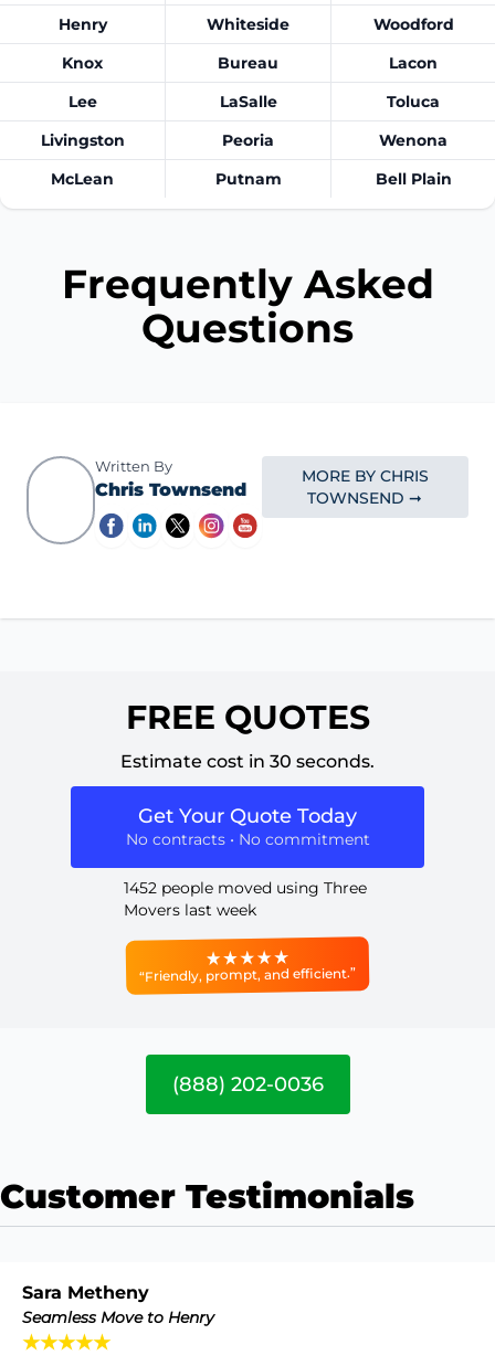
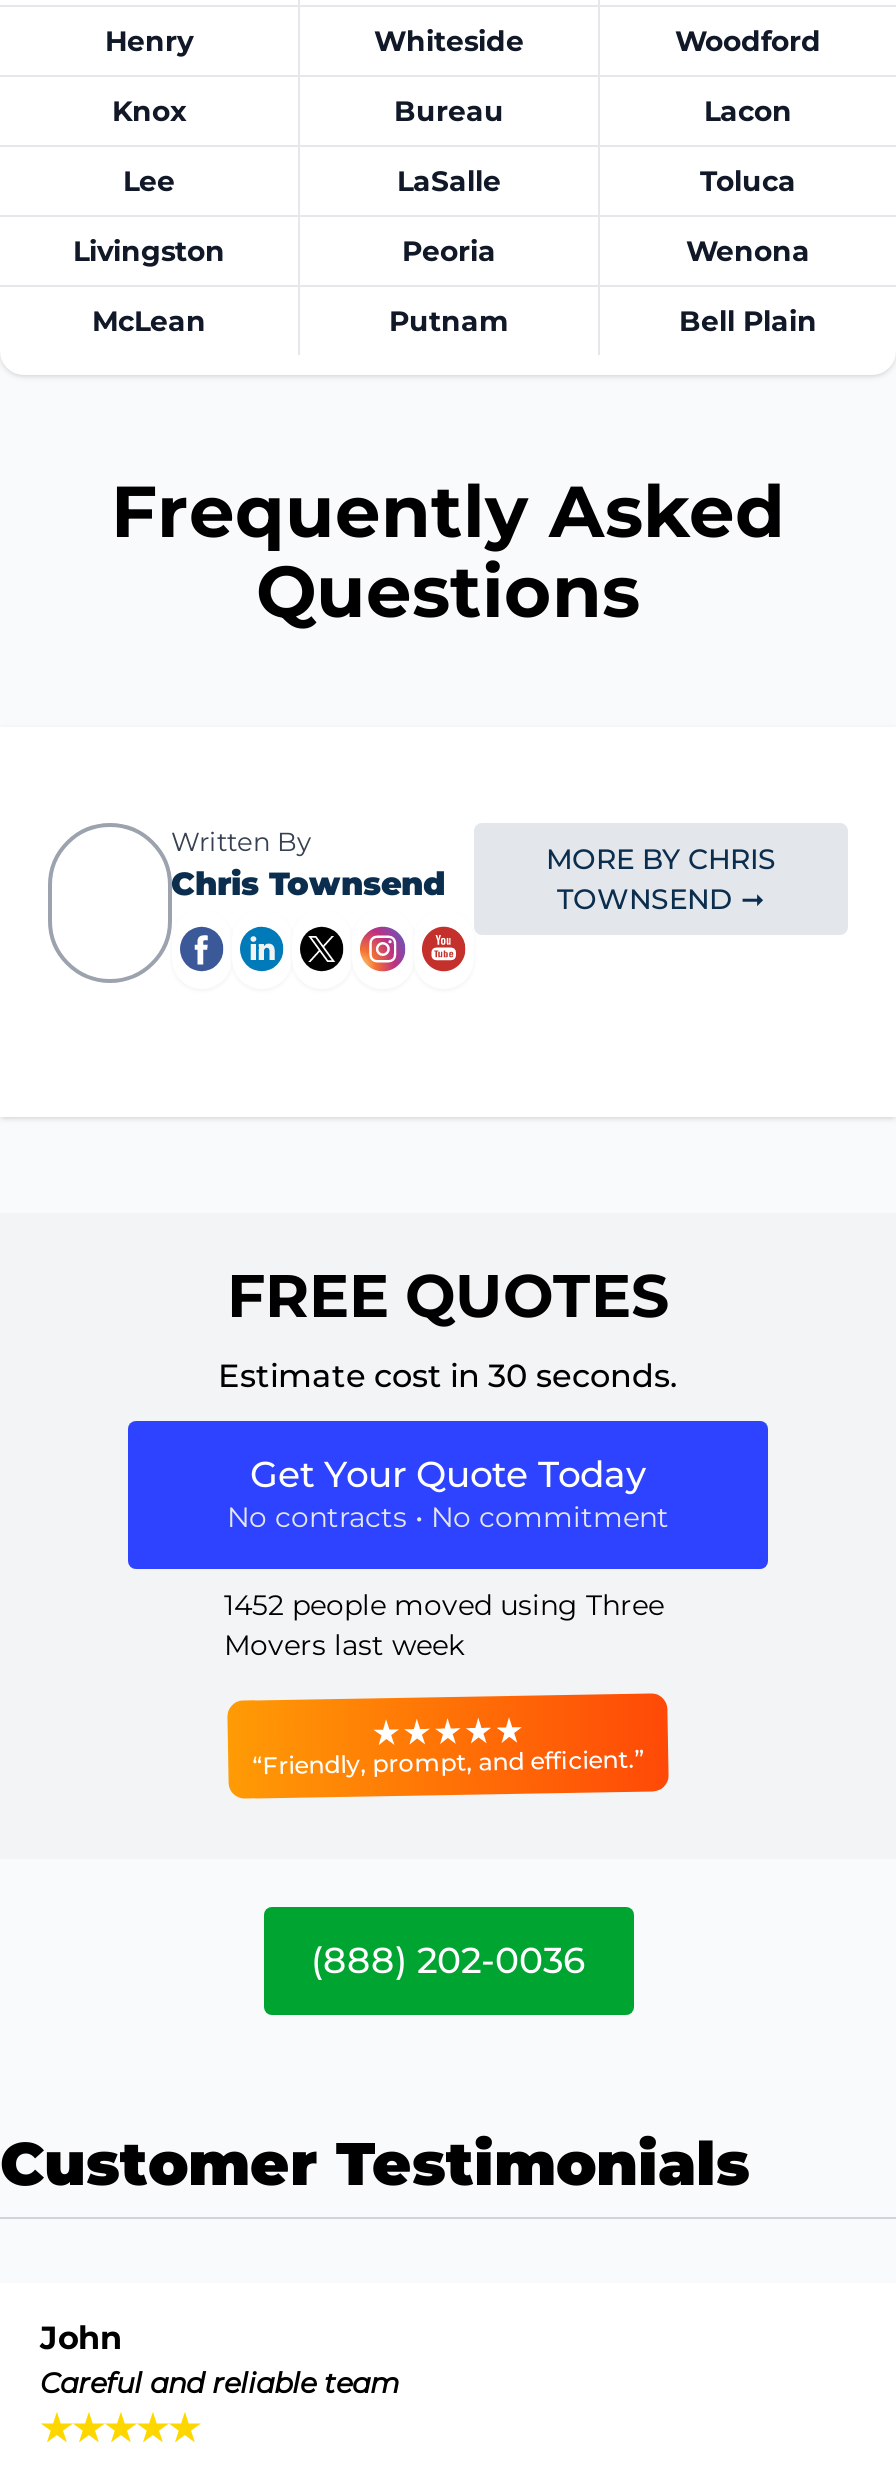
[22,1282,214,1327] Sara Metheny | Seamless Move to Henry -> [40,2319,400,2401] John | Careful and reliable team

